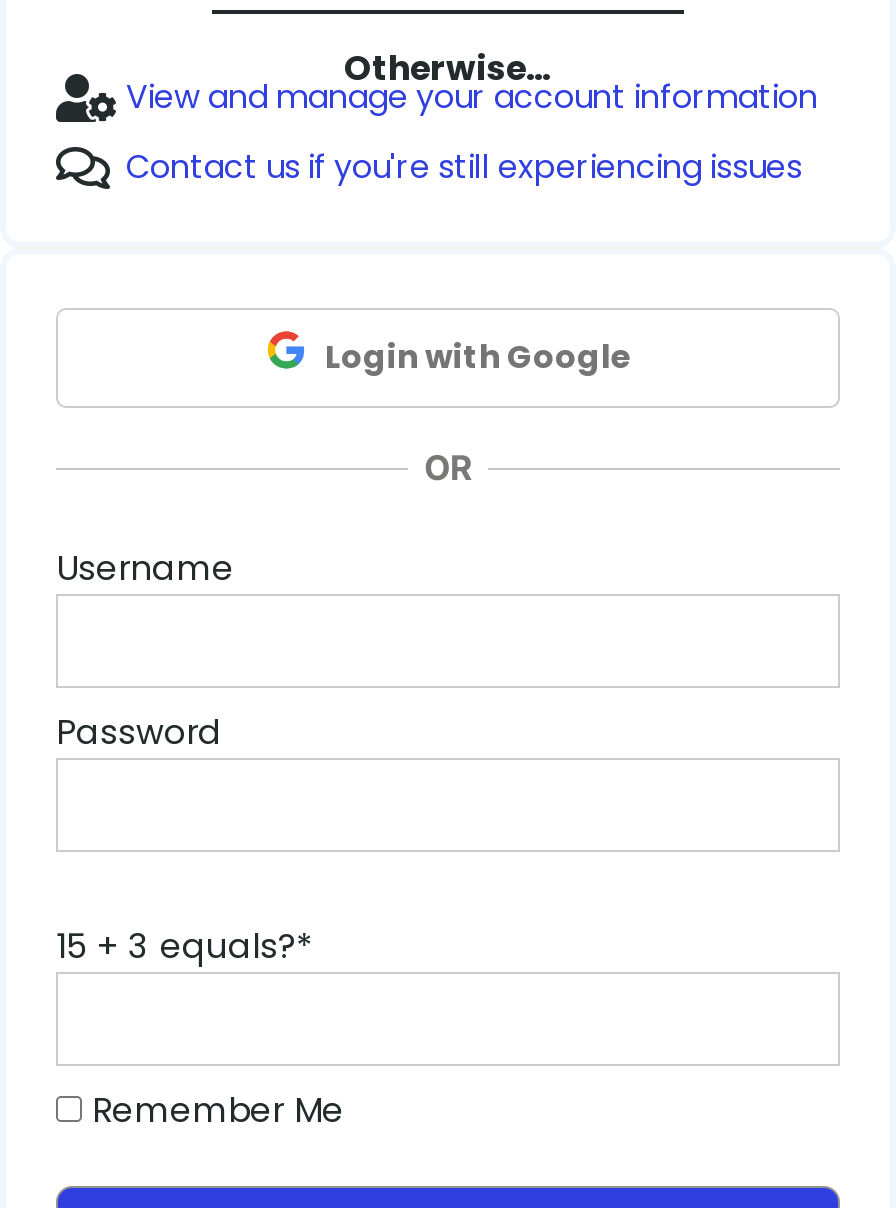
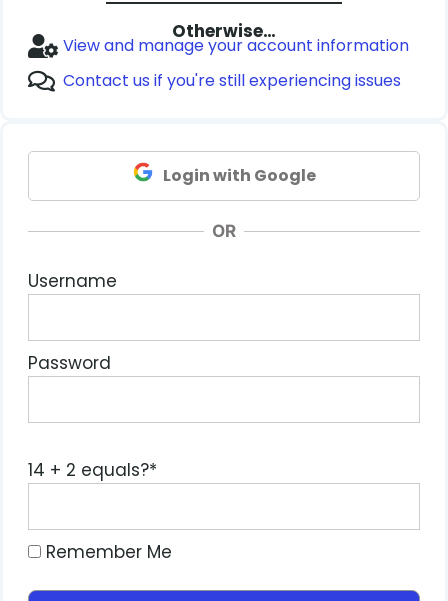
[56,923,312,971] 15 + 3 equals?* -> [28,458,157,482] 14 + 2 equals?*

